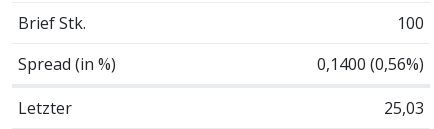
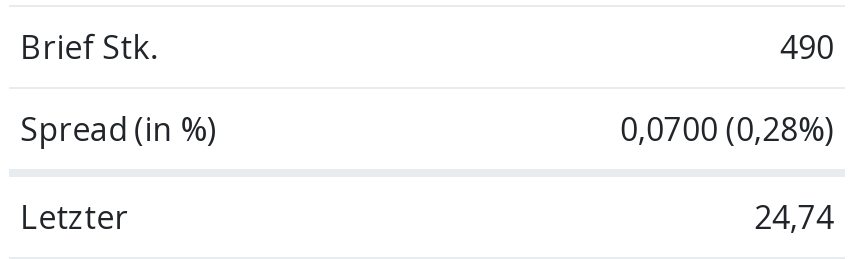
[397,12,424,34] 100 -> [780,25,834,69] 490
[317,53,424,75] 0,1400 (0,56%) -> [620,107,834,151] 0,0700 (0,28%)
[384,97,424,119] 25,03 -> [754,195,834,239] 24,74

